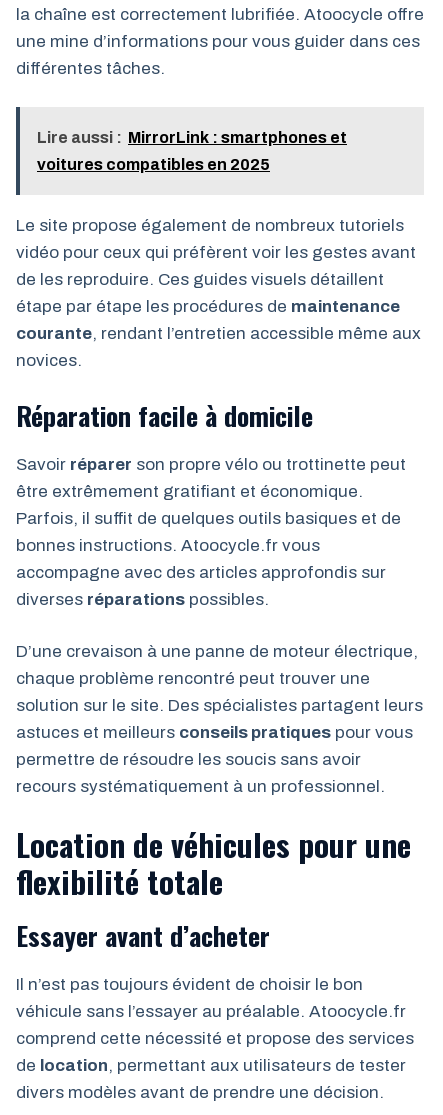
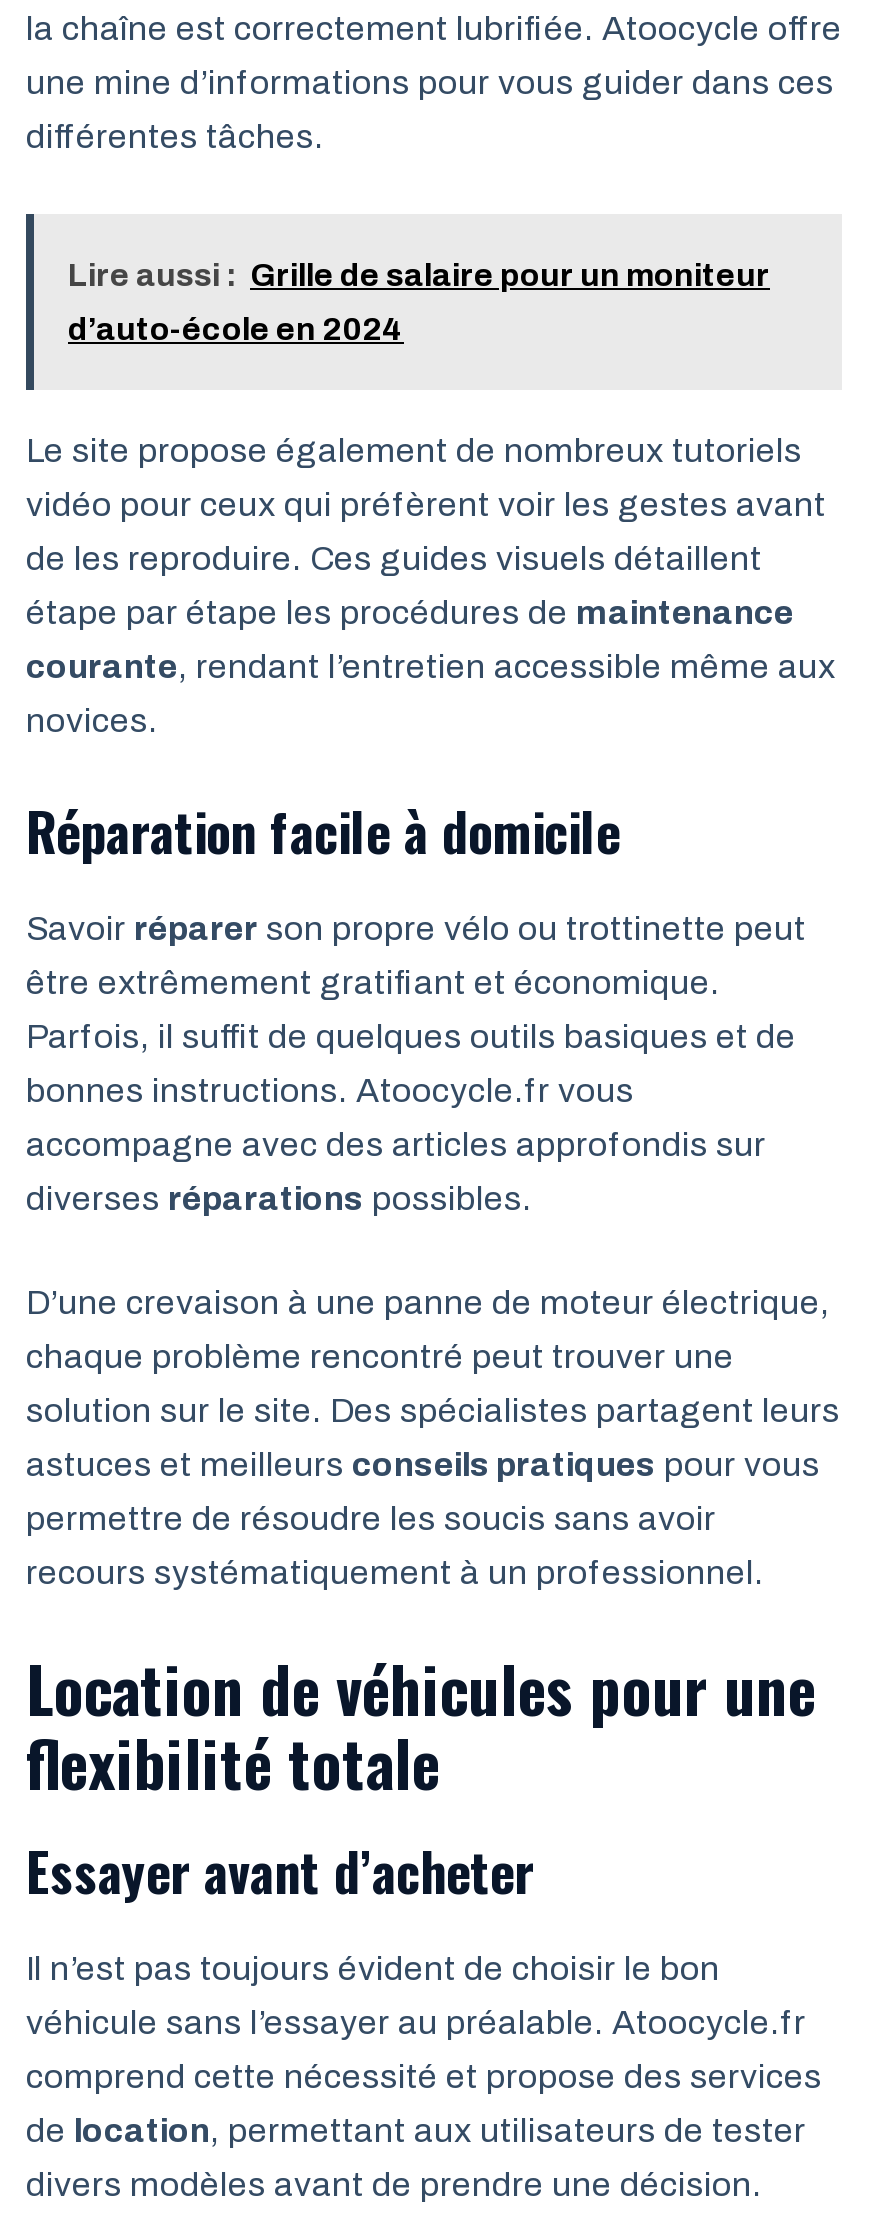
[37,129,347,146] Lire aussi : MirrorLink : smartphones et -> [68,258,770,292] Lire aussi : Grille de salaire pour un moniteur
[37,156,270,173] voitures compatibles en 2025 -> [68,312,404,346] d’auto-école en 2024

